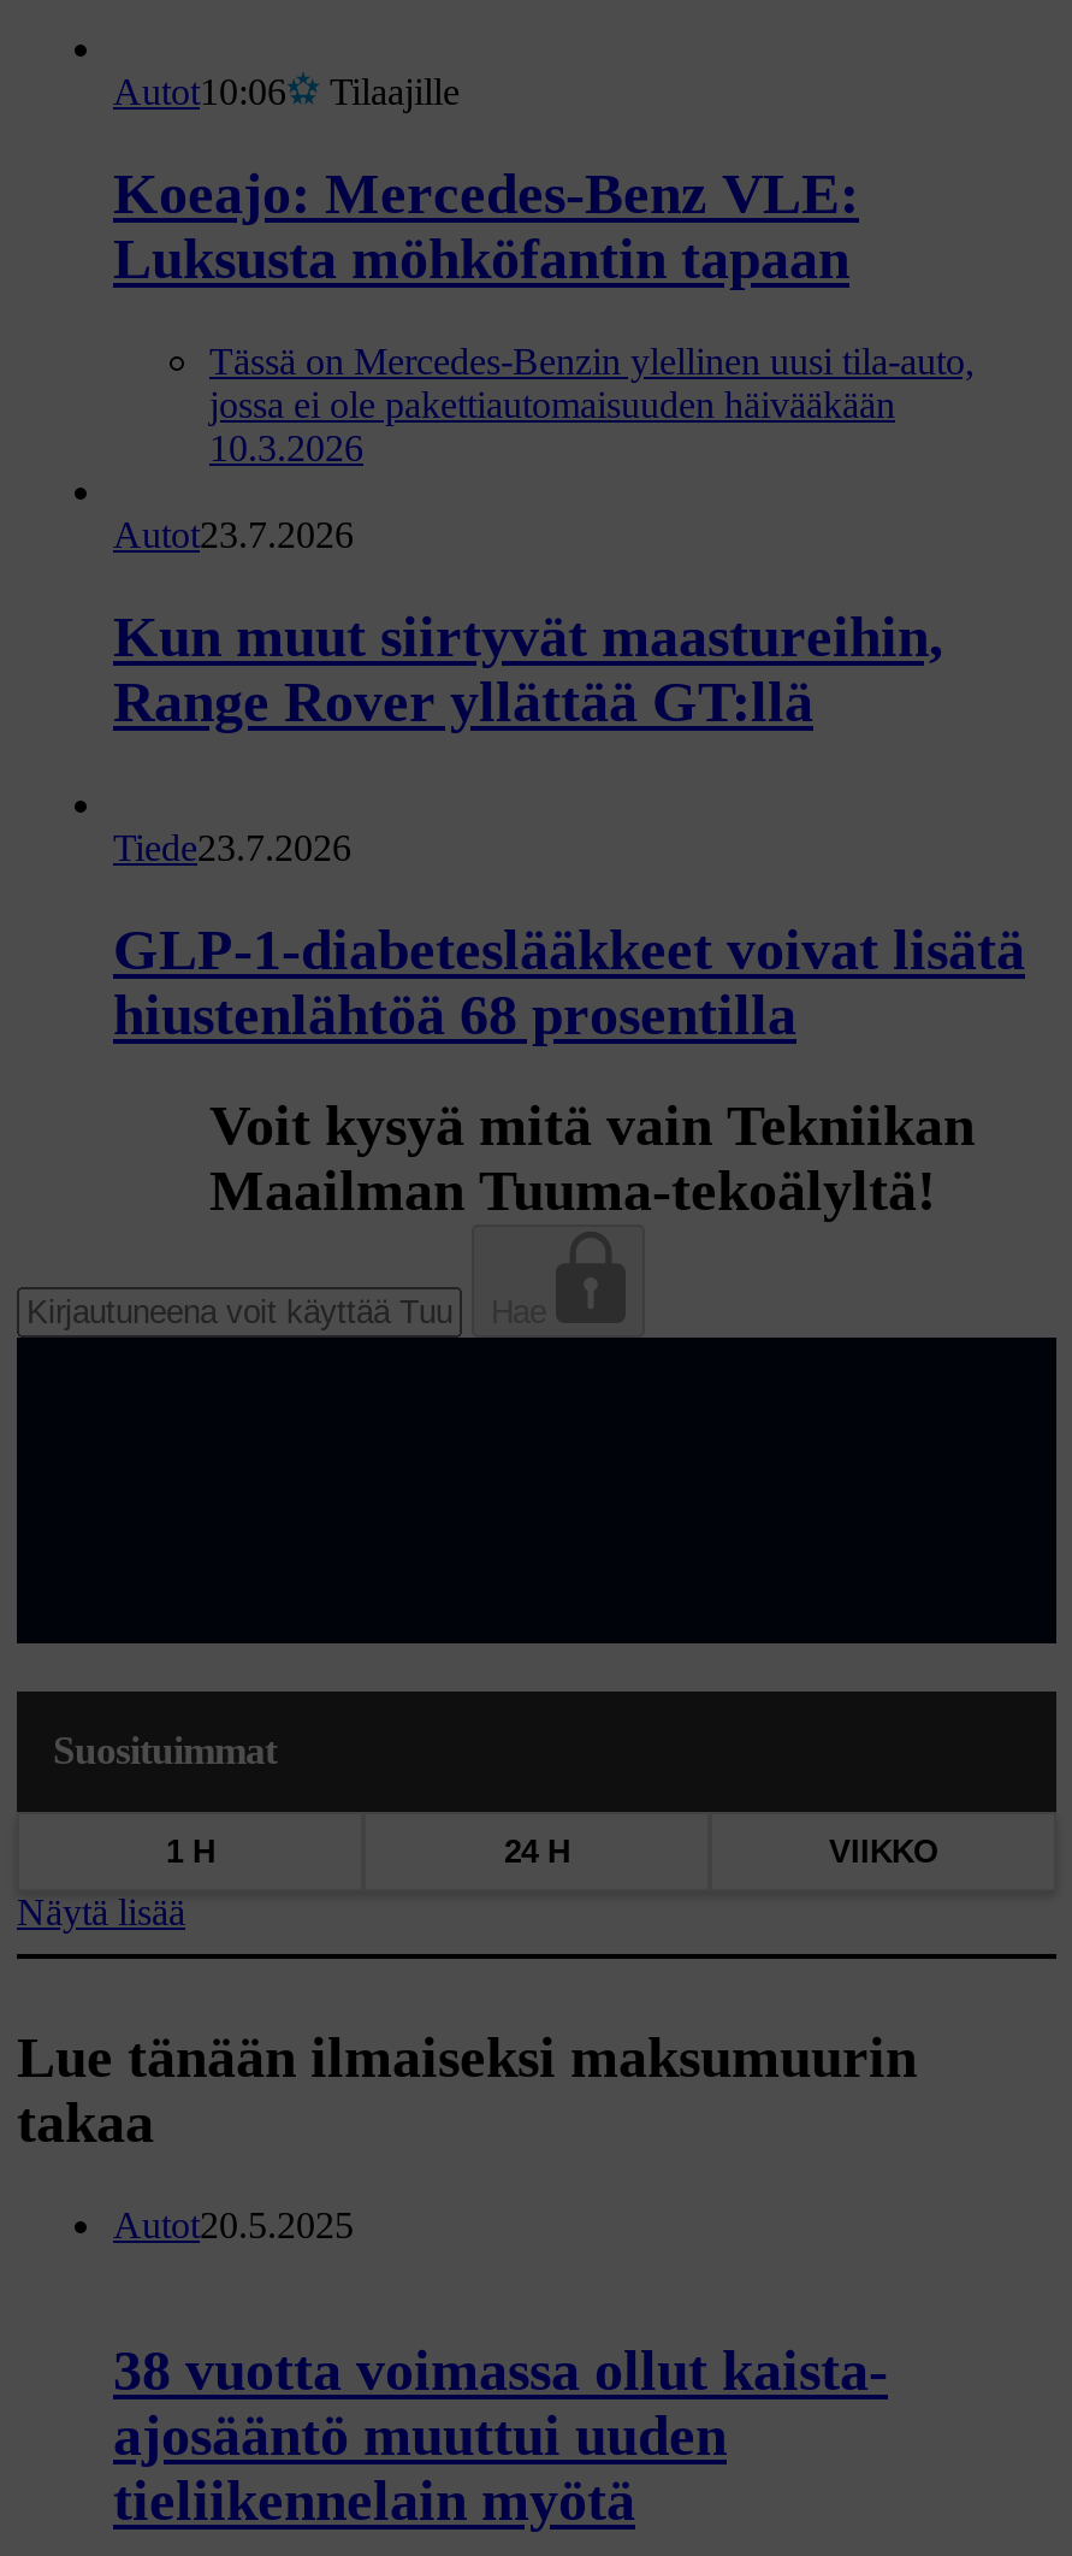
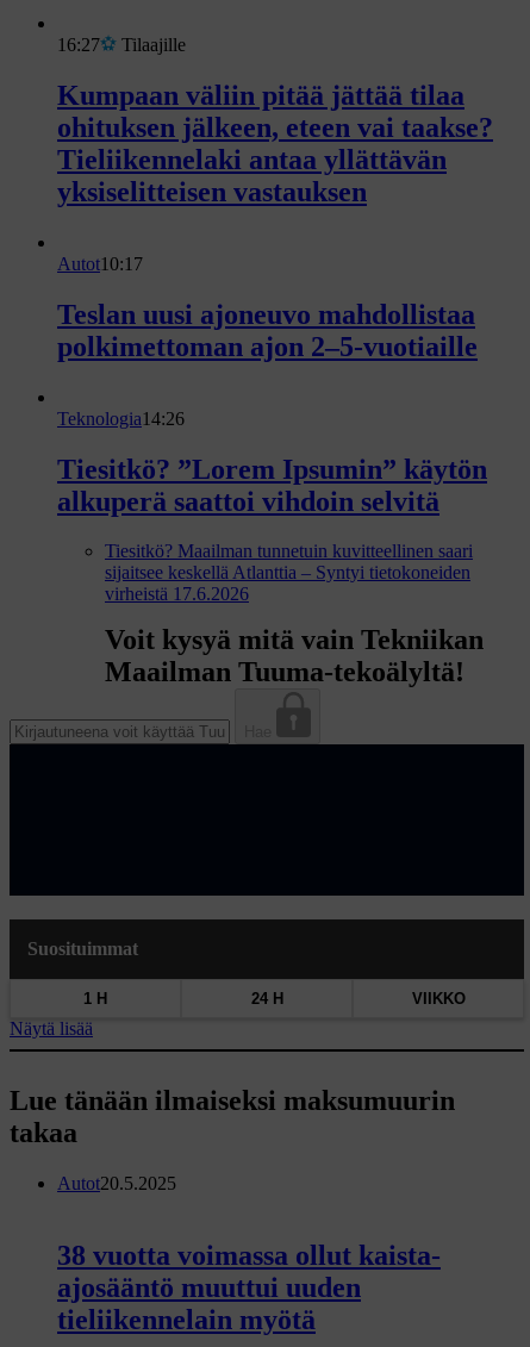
[113,71,286,112] Autot10:06 -> [57,35,100,55] 16:27
[113,162,859,290] Koeajo: Mercedes-Benz VLE: | Luksusta möhköfantin tapaan -> [57,80,493,207] Kumpaan väliin pitää jättää tilaa | ohituksen jälkeen, eteen vai taakse? | Tieliikennelaki antaa yllättävän | yksiselitteisen vastauksen
[209,340,975,468] Tässä on Mercedes-Benzin ylellinen uusi tila-auto, | jossa ei ole pakettiautomaisuuden häivääkään | 10.3.2026 -> [57,253,143,274] Autot10:17
[113,514,354,555] Autot23.7.2026 -> [57,299,478,362] Teslan uusi ajoneuvo mahdollistaa | polkimettoman ajon 2–5-vuotiaille
[113,605,943,732] Kun muut siirtyvät maastureihin, | Range Rover yllättää GT:llä -> [57,408,185,428] Teknologia 14:26
[113,826,351,867] Tiede23.7.2026 -> [57,453,487,516] Tiesitkö? ”Lorem Ipsumin” käytön | alkuperä saattoi vihdoin selvitä
[113,917,1025,1045] GLP-1-diabeteslääkkeet voivat lisätä | hiustenlähtöä 68 prosentilla -> [105,541,473,604] Tiesitkö? Maailman tunnetuin kuvitteellinen saari | sijaitsee keskellä Atlanttia – Syntyi tietokoneiden | virheistä 17.6.2026

